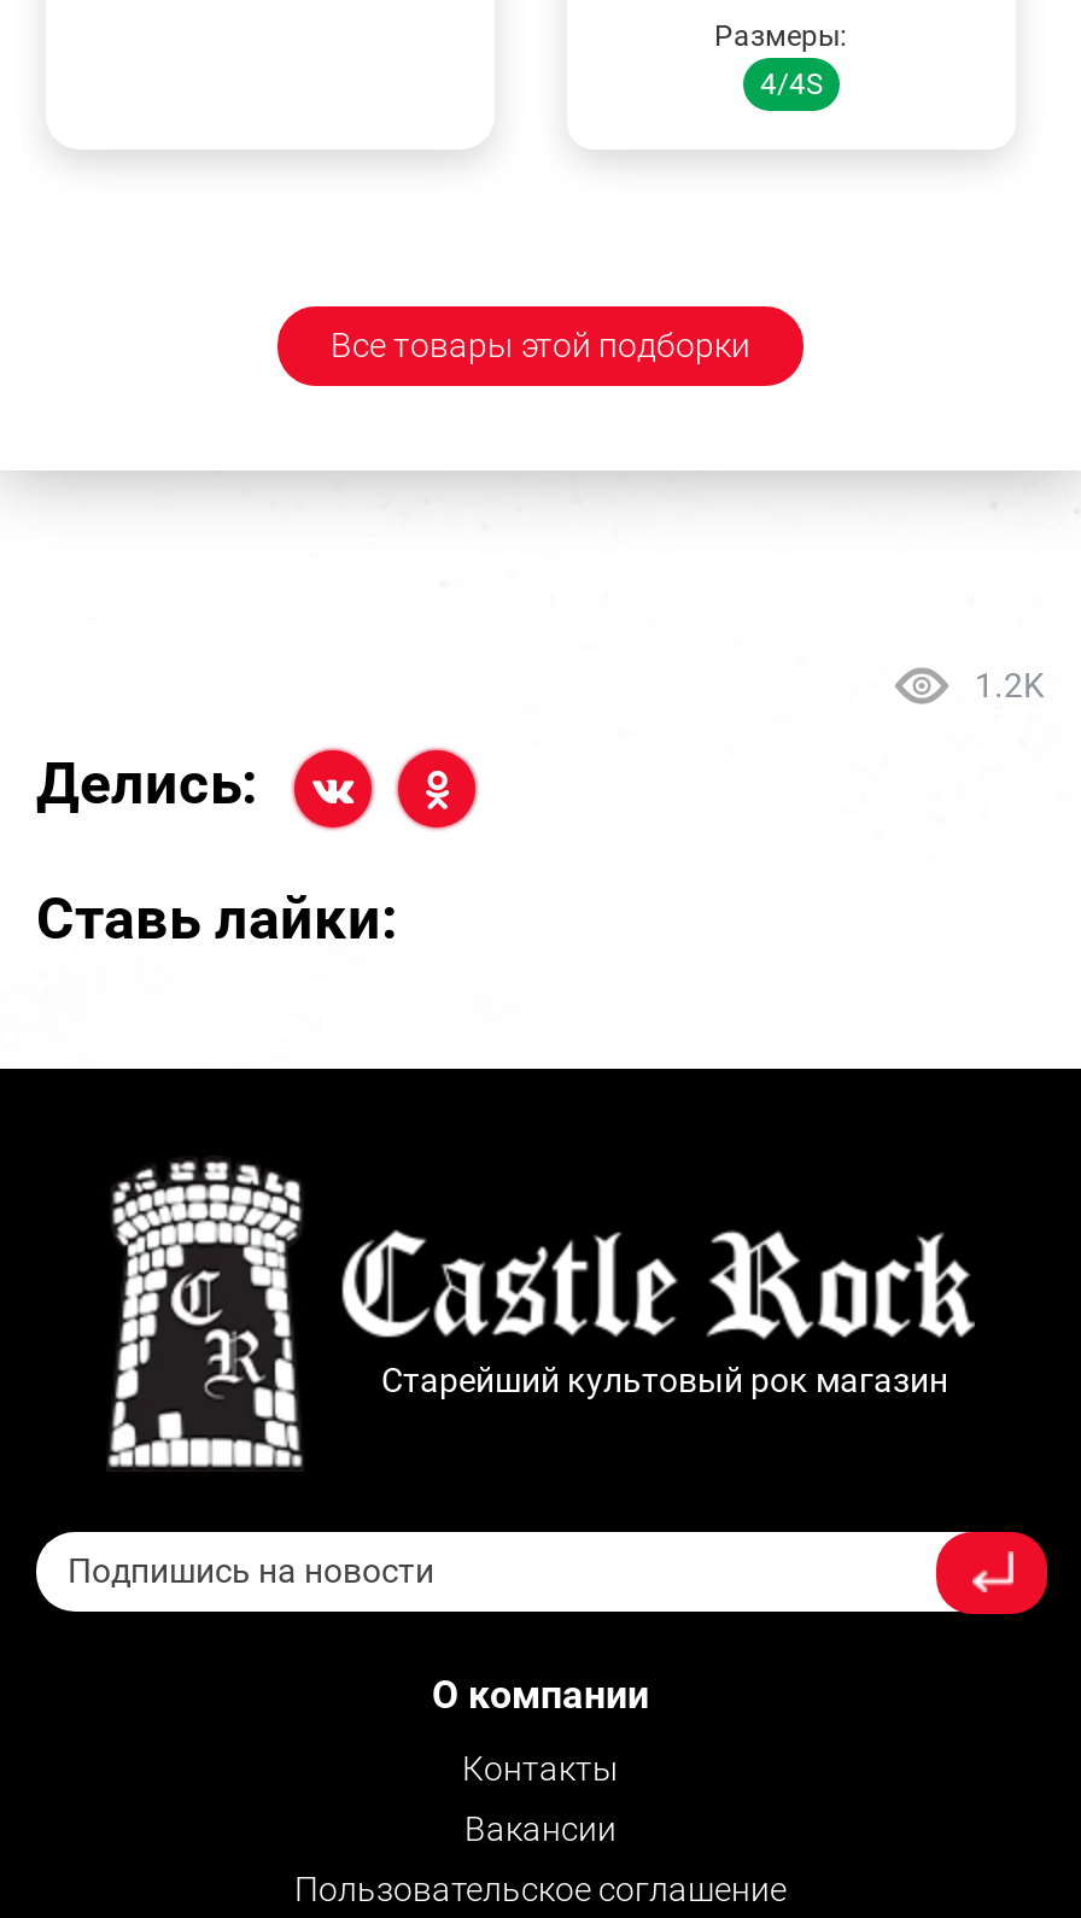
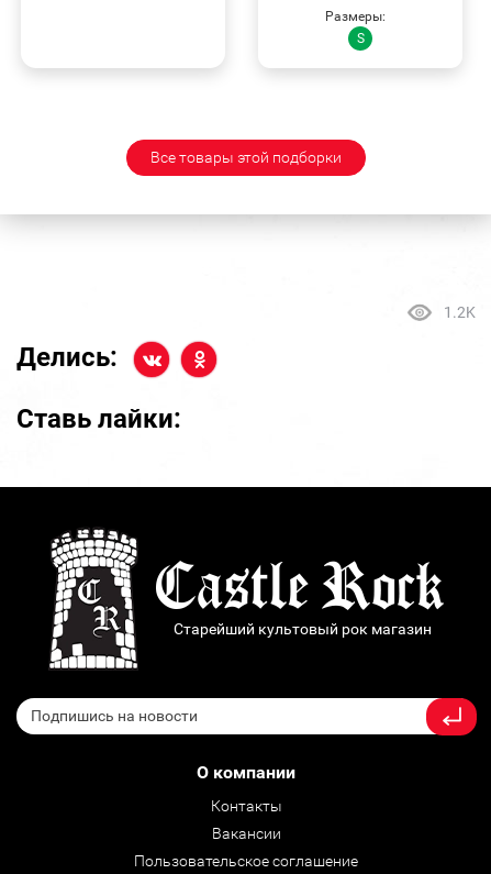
[760,69,823,102] 4/4S -> [356,31,364,47] S

